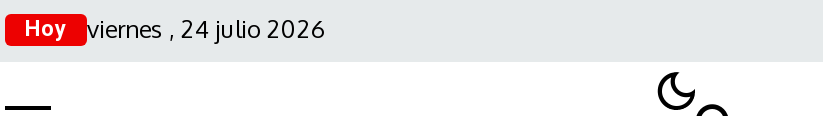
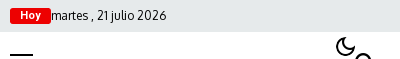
[87,14,325,44] viernes , 24 julio 2026 -> [51,8,166,23] martes , 21 julio 2026

